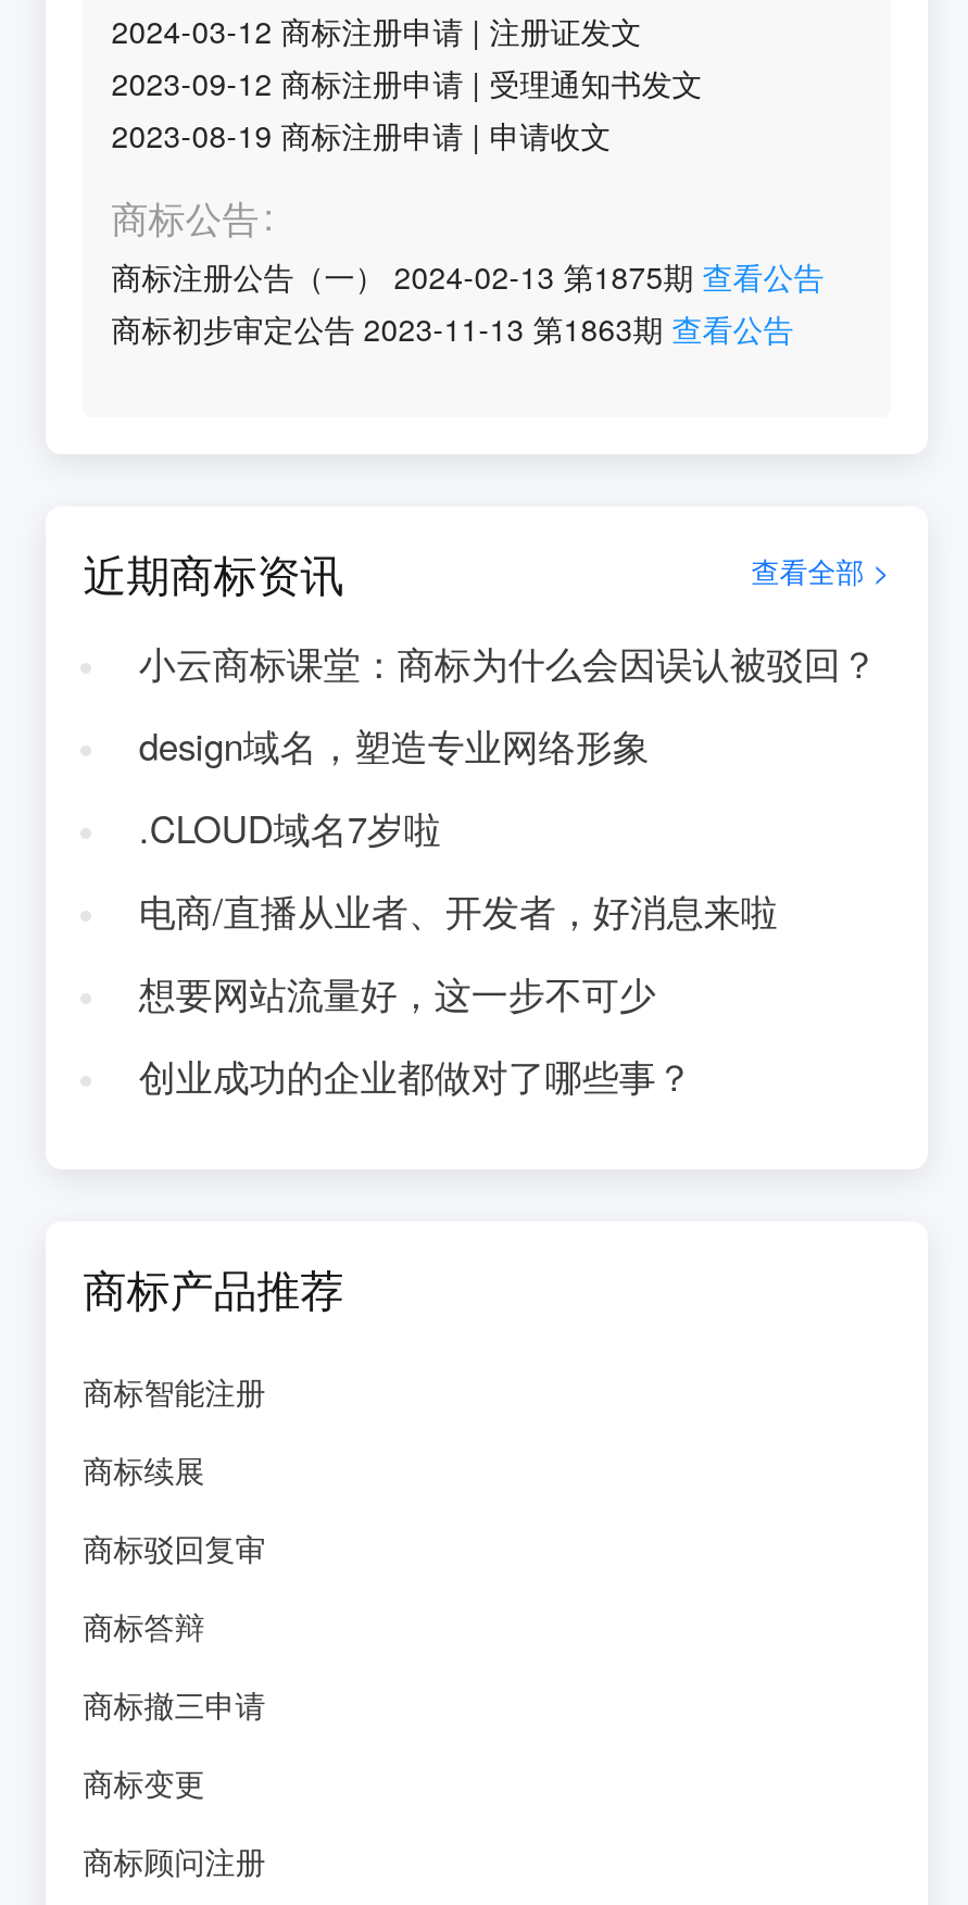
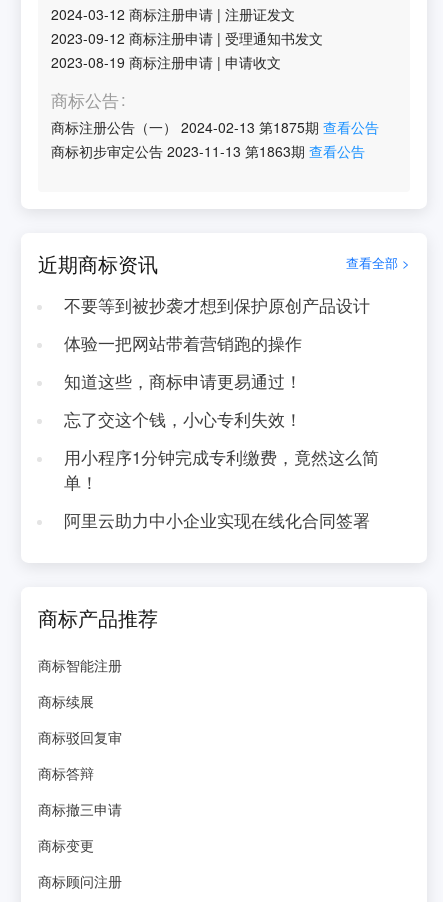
[139,637,877,689] 小云商标课堂：商标为什么会因误认被驳回？ -> [64,293,370,317] 不要等到被抄袭才想到保护原创产品设计
[139,719,649,772] design域名，塑造专业网络形象 -> [64,331,302,355] 体验一把网站带着营销跑的操作
[139,802,441,854] .CLOUD域名7岁啦 -> [64,369,302,393] 知道这些，商标申请更易通过！
[139,885,777,937] 电商/直播从业者、开发者，好消息来啦 -> [64,407,302,431] 忘了交这个钱，小心专利失效！
[139,967,656,1019] 想要网站流量好，这一步不可少 -> [64,445,379,494] 用小程序1分钟完成专利缴费，竟然这么简 | 单！
[139,1050,693,1102] 创业成功的企业都做对了哪些事？ -> [64,508,370,532] 阿里云助力中小企业实现在线化合同签署

